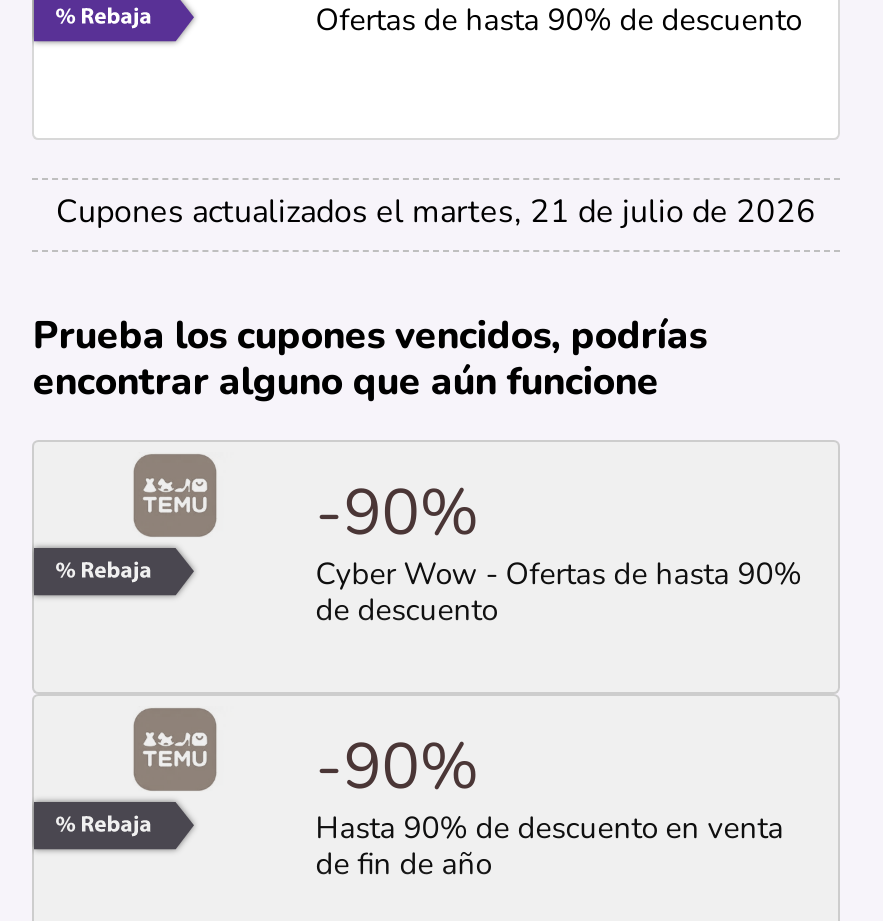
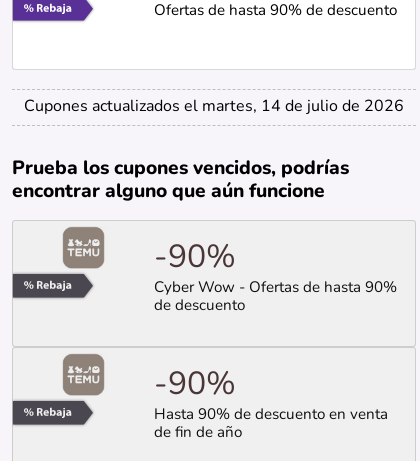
[56,197,816,229] Cupones actualizados el martes, 21 de julio de 2026 -> [24,98,404,114] Cupones actualizados el martes, 14 de julio de 2026

